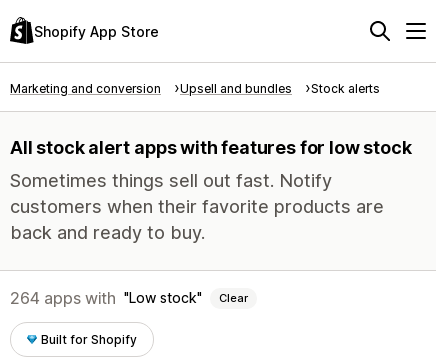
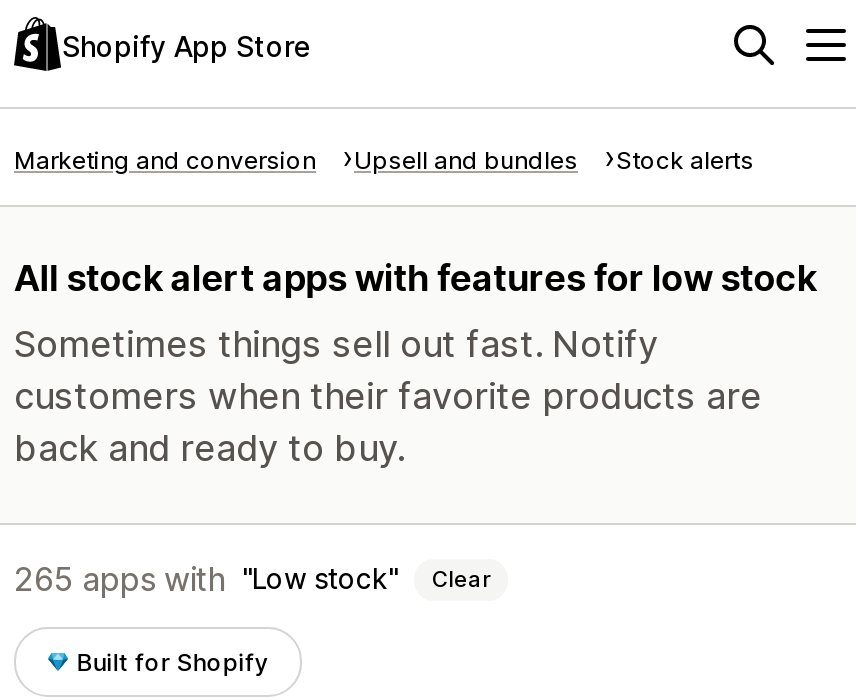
[10,288,248,308] 264 apps with Low stock Clear -> [14,559,490,599] 265 apps with Low stock Clear

